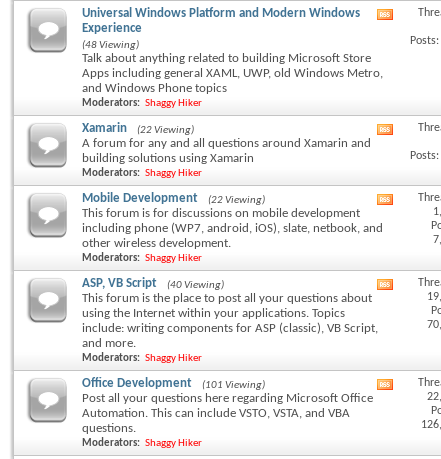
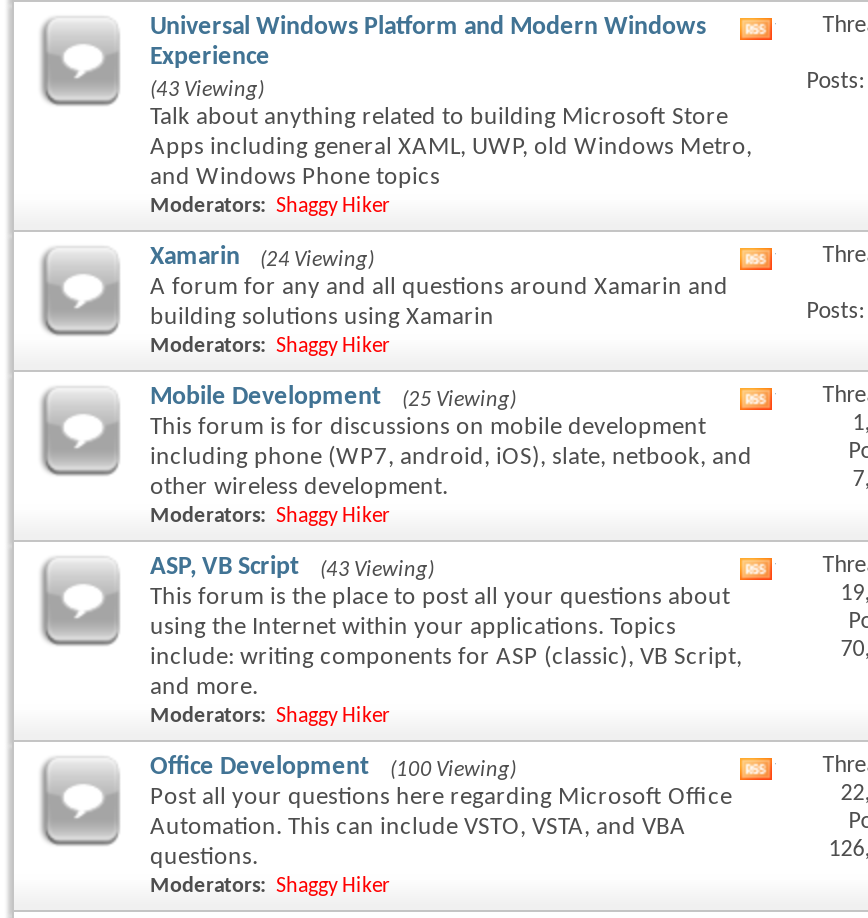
[82,40,139,51] (48 Viewing) -> [150,80,264,102] (43 Viewing)
[82,122,194,136] Xamarin (22 Viewing) -> [150,244,374,272] Xamarin (24 Viewing)
[82,192,265,206] Mobile Development (22 Viewing) -> [150,384,516,412] Mobile Development (25 Viewing)
[82,277,224,291] ASP, VB Script (40 Viewing) -> [150,554,434,582] ASP, VB Script (43 Viewing)
[82,377,265,391] Office Development (101 Viewing) -> [150,754,516,782] Office Development (100 Viewing)

